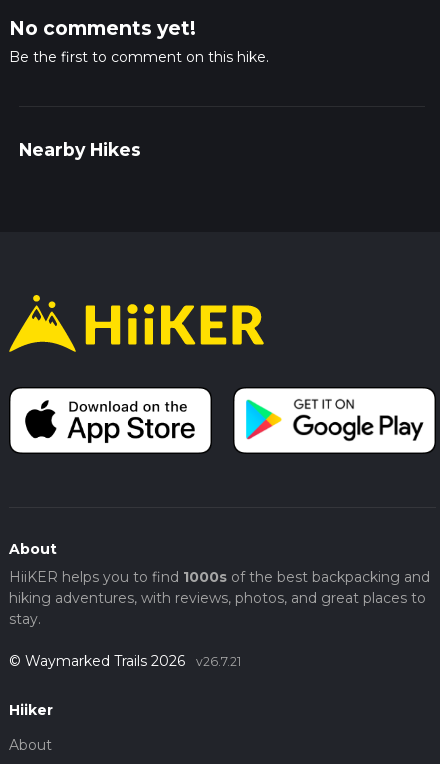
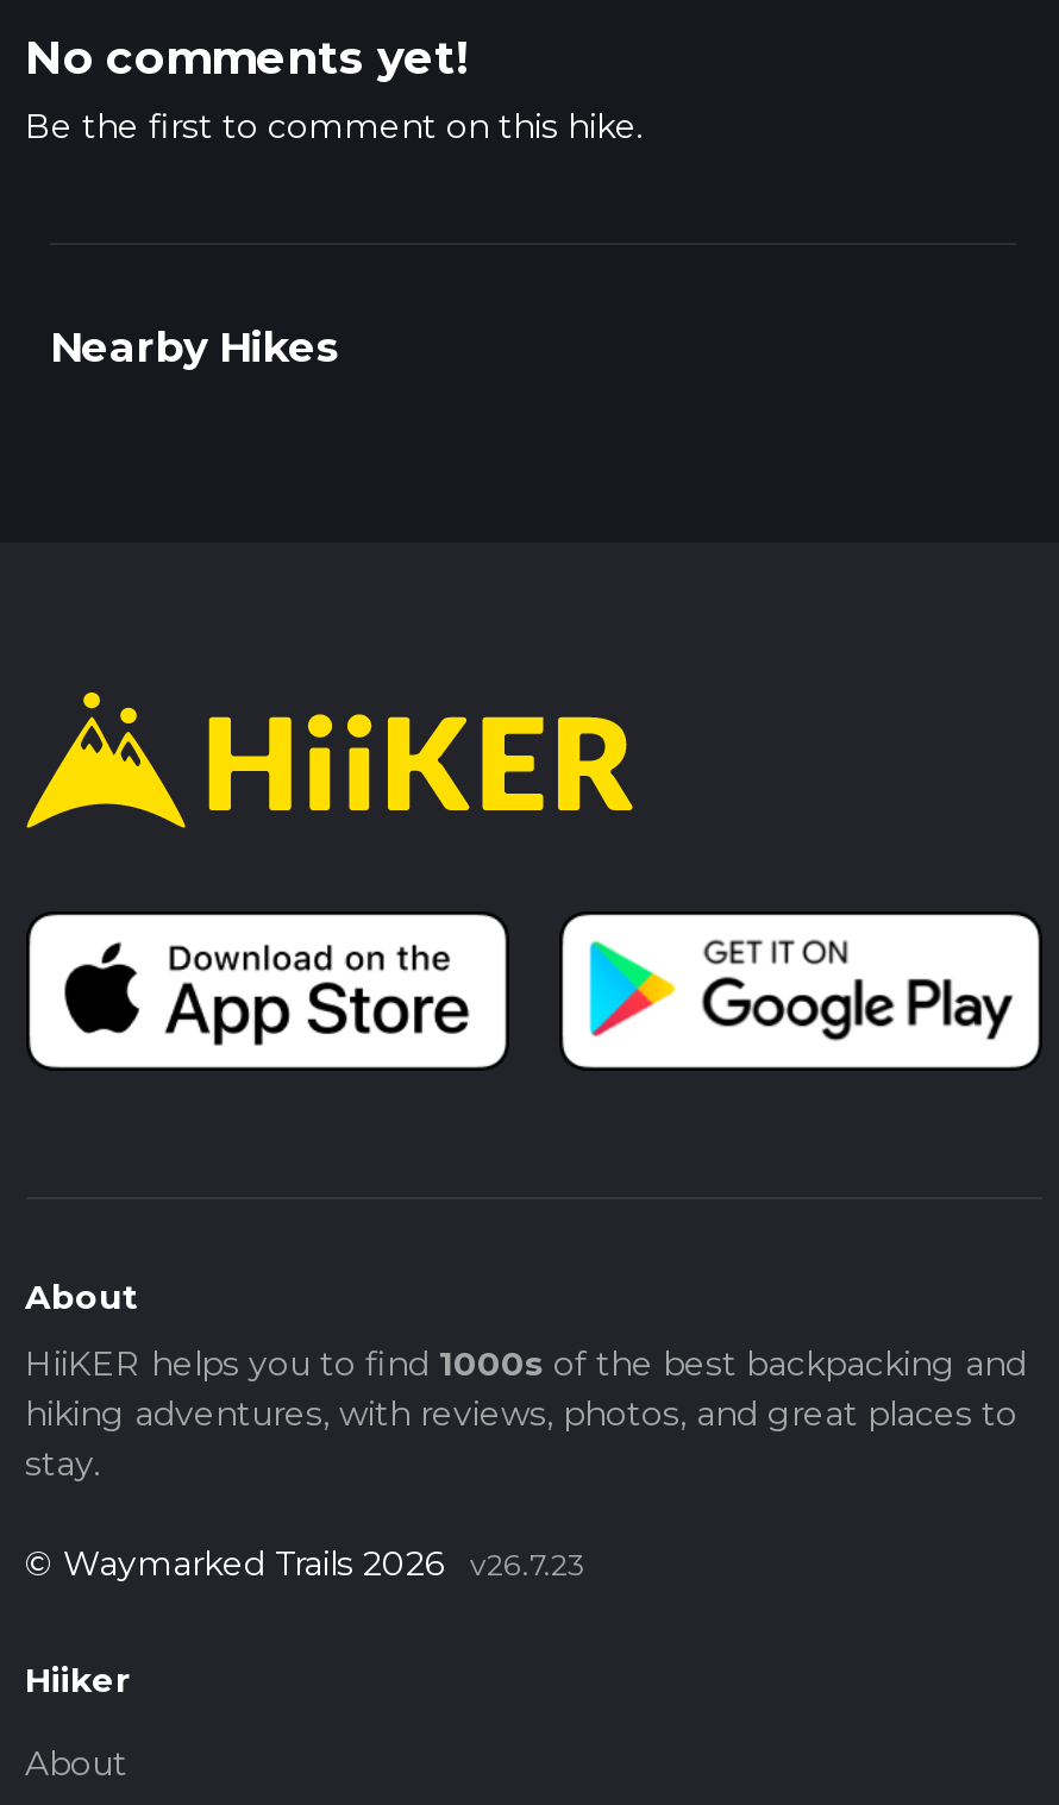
[8,652,240,670] © Waymarked Trails 2026 v26.7.21 -> [25,1543,584,1586] © Waymarked Trails 2026 v26.7.23

